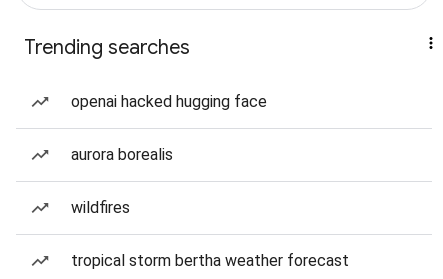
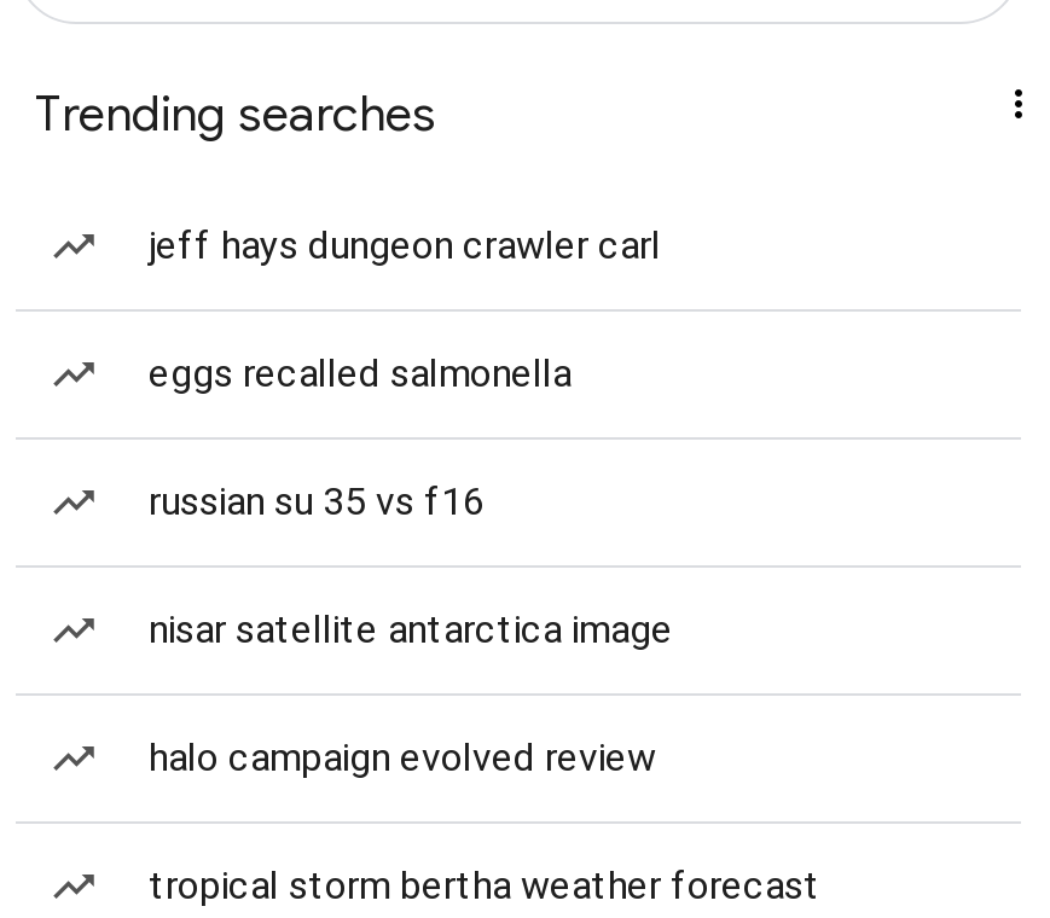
[71,92,267,217] openai hacked hugging face | aurora borealis | wildfires -> [149,222,673,780] jeff hays dungeon crawler carl | eggs recalled salmonella | russian su 35 vs f16 | nisar satellite antarctica image | halo campaign evolved review

